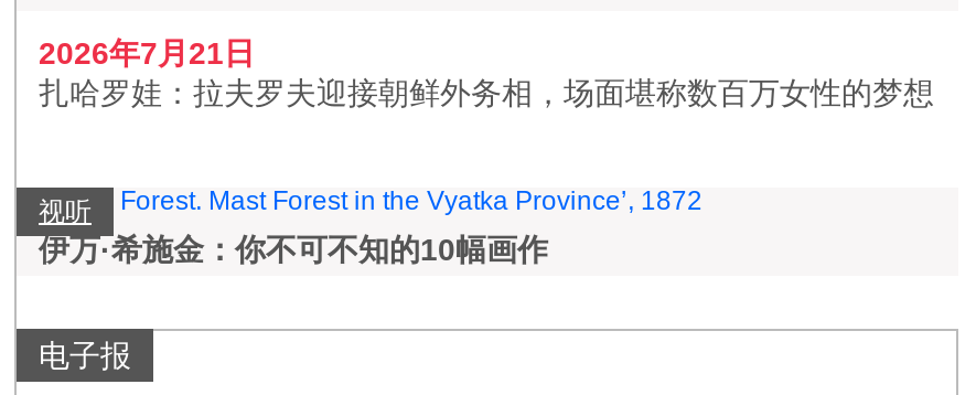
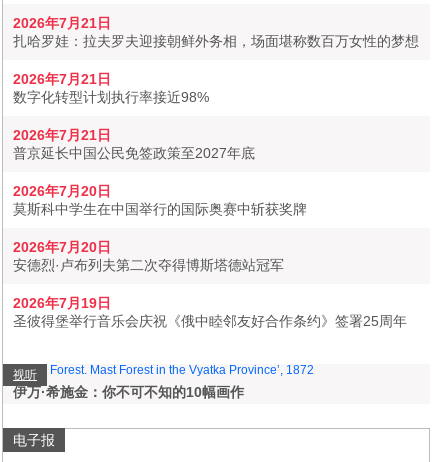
none -> [13,71,407,329] 2026年7月21日 | 数字化转型计划执行率接近98% | 2026年7月21日 | 普京延长中国公民免签政策至2027年底 | 2026年7月20日 | 莫斯科中学生在中国举行的国际奥赛中斩获奖牌 | 2026年7月20日 | 安德烈·卢布列夫第二次夺得博斯塔德站冠军 | 2026年7月19日 | 圣彼得堡举行音乐会庆祝《俄中睦邻友好合作条约》签署25周年

